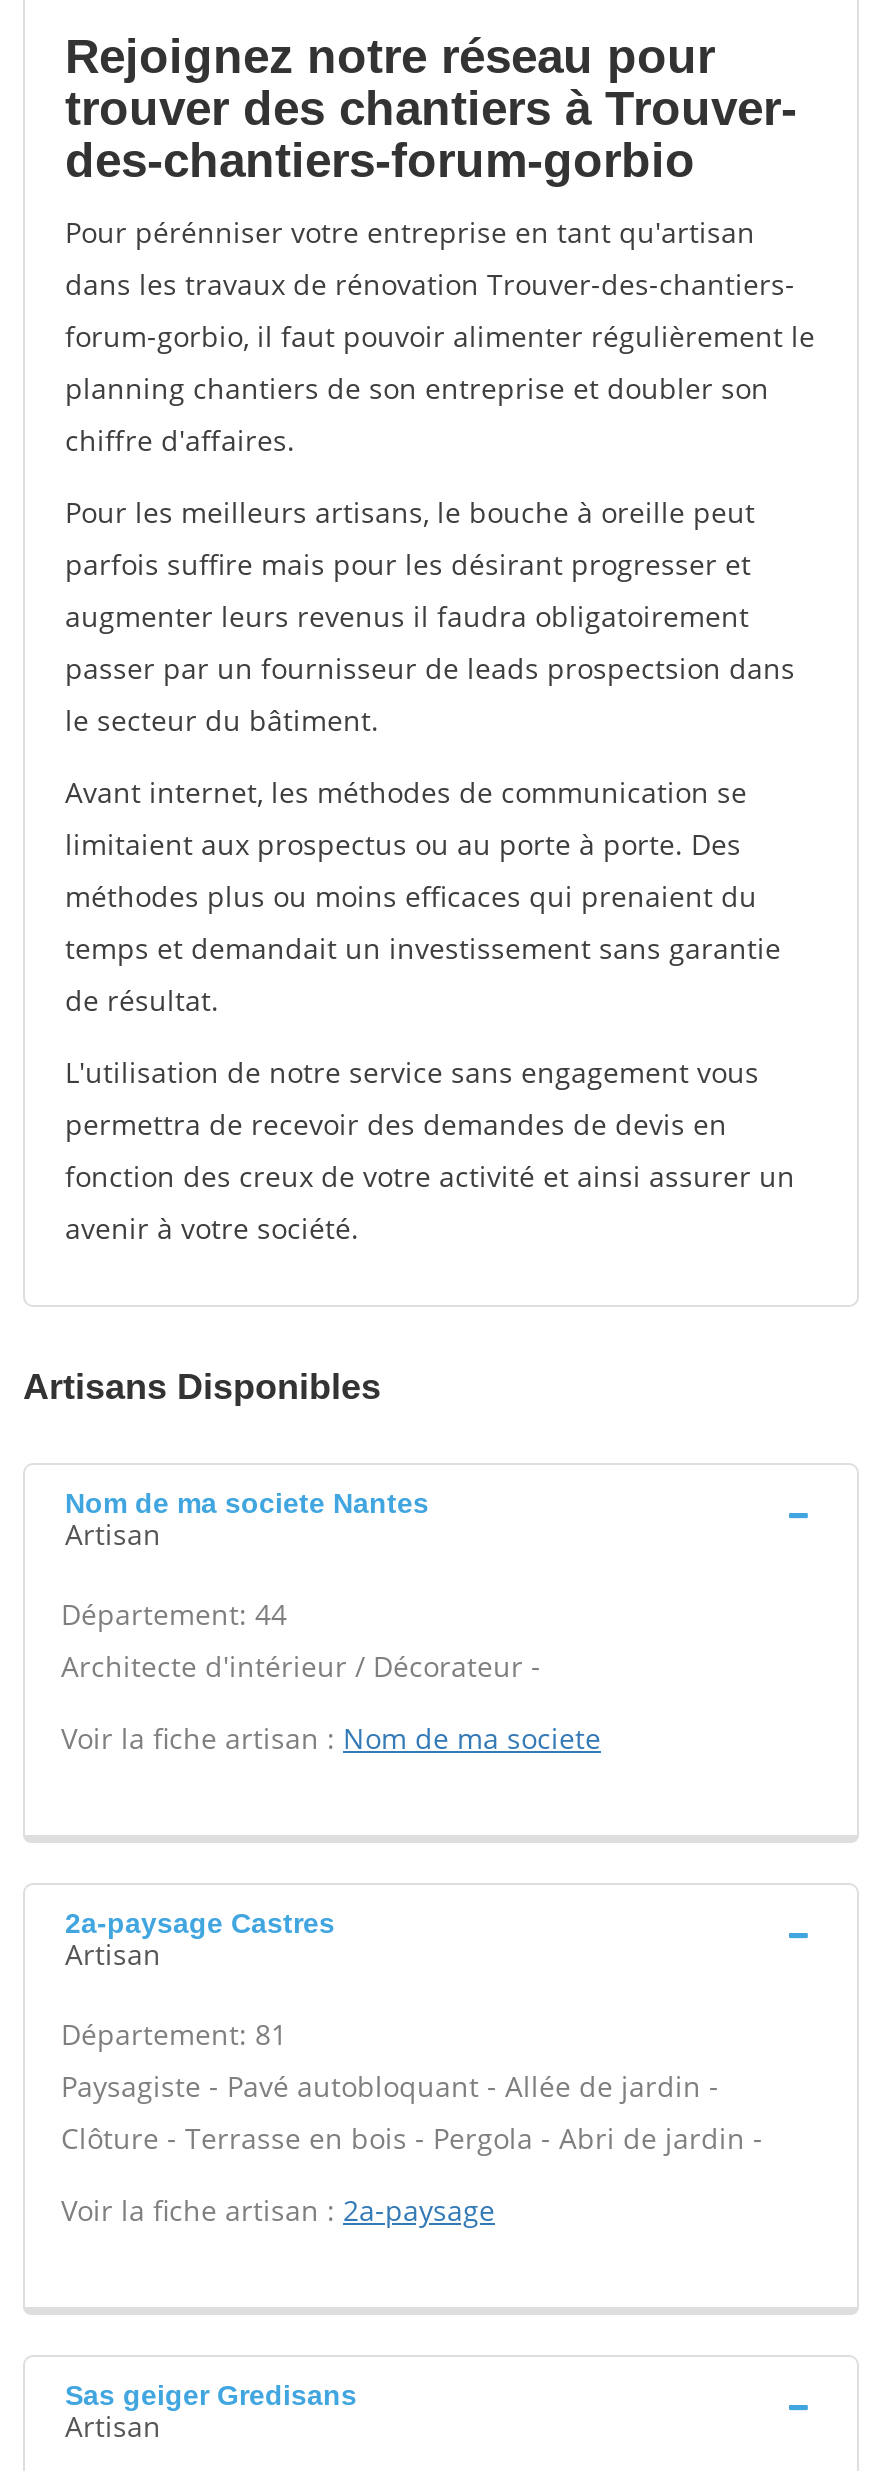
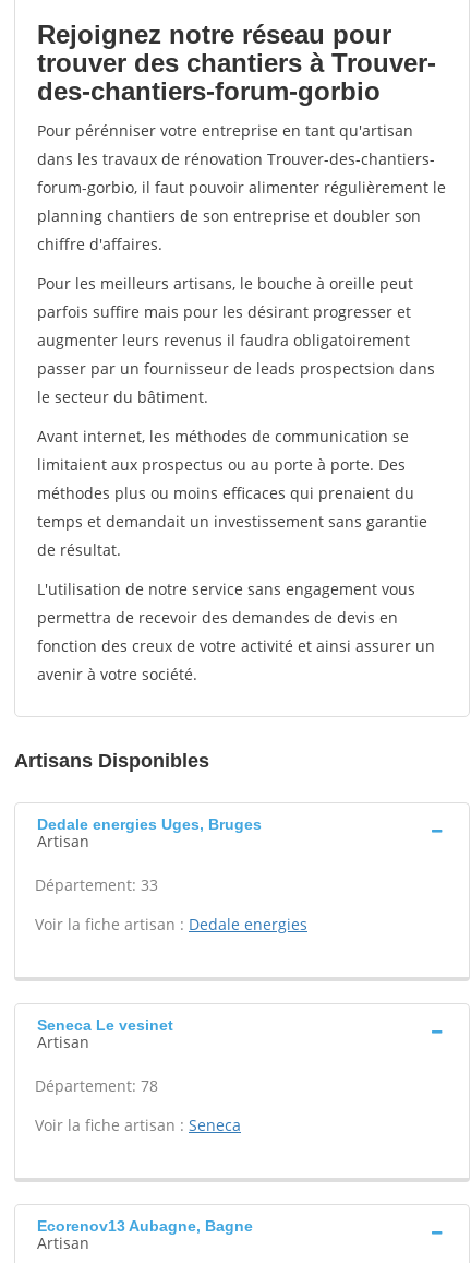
[65,1487,429,1519] Nom de ma societe Nantes -> [37,815,262,833] Dedale energies Uges, Bruges
[61,1595,541,1685] Département: 44 | Architecte d'intérieur / Décorateur - -> [35,874,158,895] Département: 33
[61,1719,601,1757] Voir la fiche artisan : Nom de ma societe -> [35,914,307,934] Voir la fiche artisan : Dedale energies
[65,1907,335,1939] 2a-paysage Castres -> [37,1016,173,1034] Seneca Le vesinet
[61,2015,763,2157] Département: 81 | Paysagiste - Pavé autobloquant - Allée de jardin - | Clôture - Terrasse en bois - Pergola - Abri de jardin - -> [35,1075,158,1096] Département: 78
[61,2191,495,2229] Voir la fiche artisan : 2a-paysage -> [35,1115,241,1135] Voir la fiche artisan : Seneca
[65,2379,357,2411] Sas geiger Gredisans -> [37,1217,253,1235] Ecorenov13 Aubagne, Bagne

